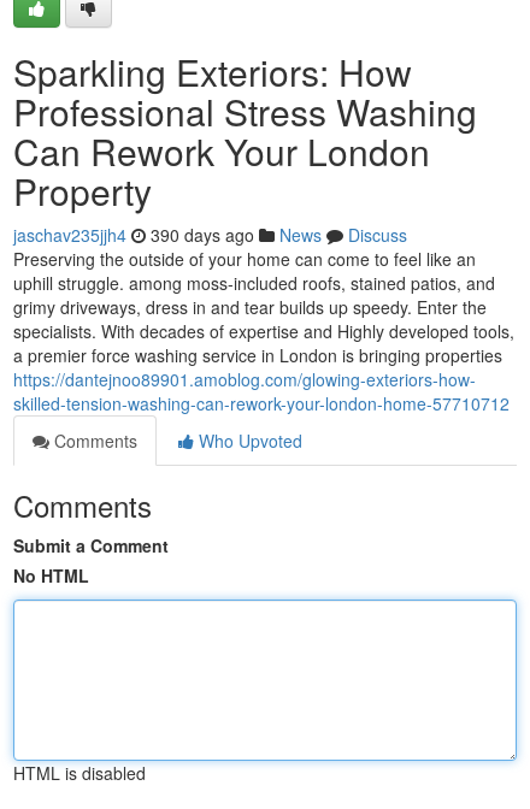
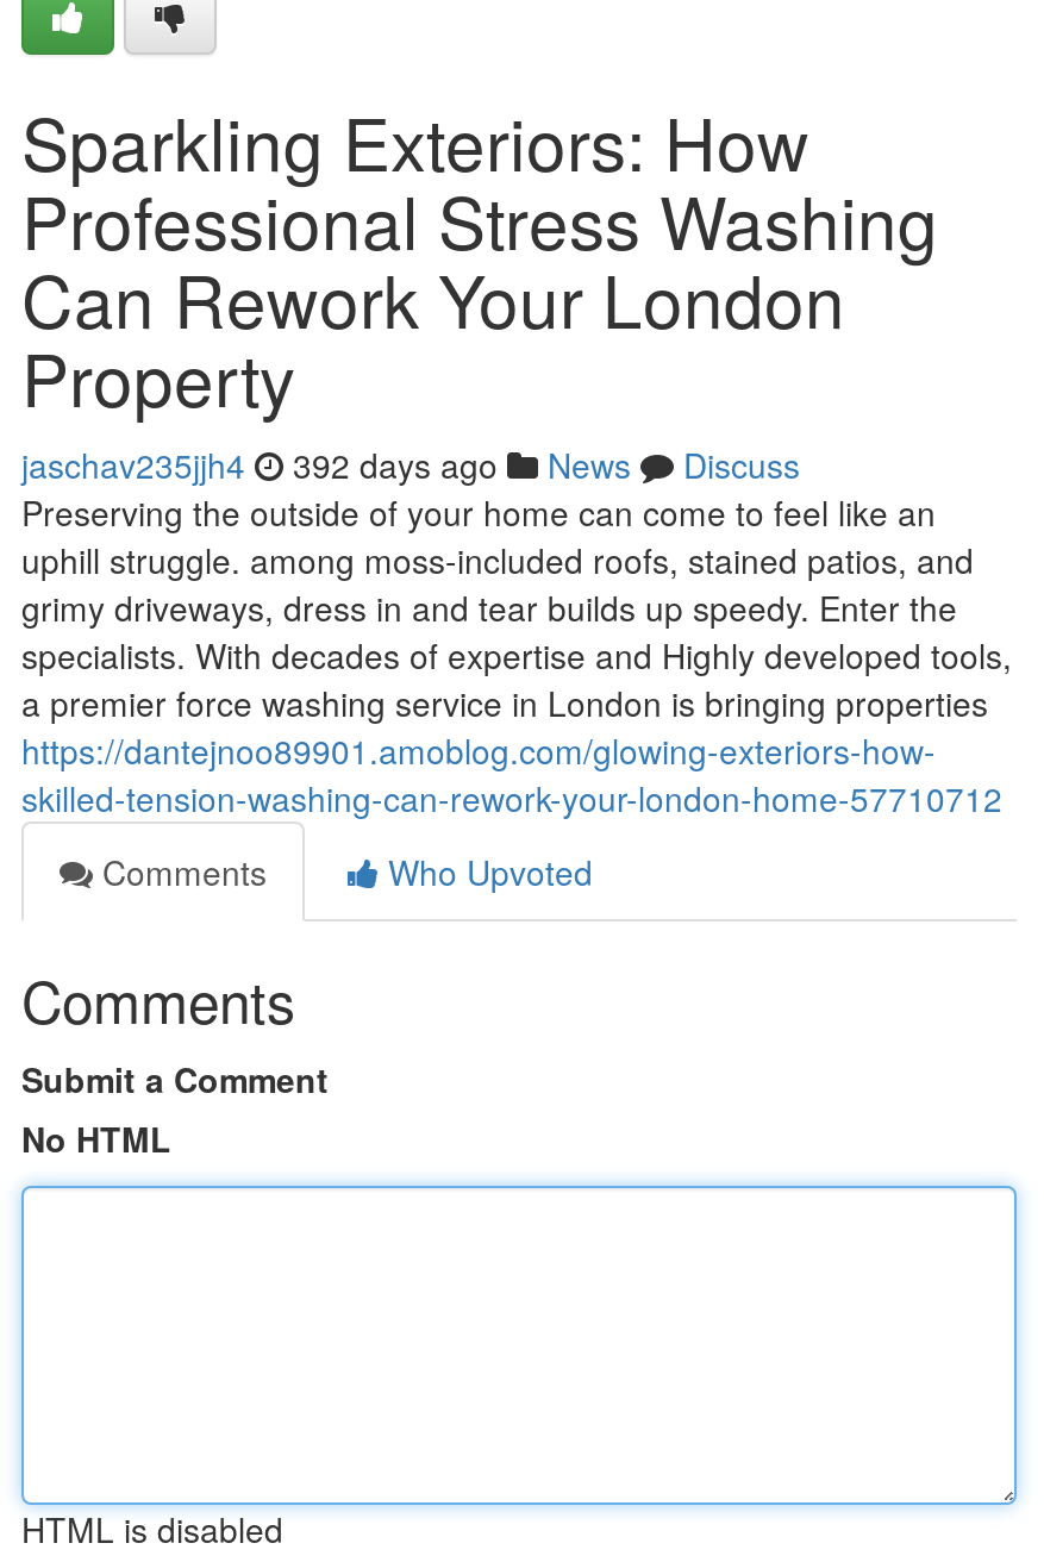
[13,223,407,247] jaschav235jjh4 390 days ago News Discuss -> [21,441,800,488] jaschav235jjh4 392 days ago News Discuss

